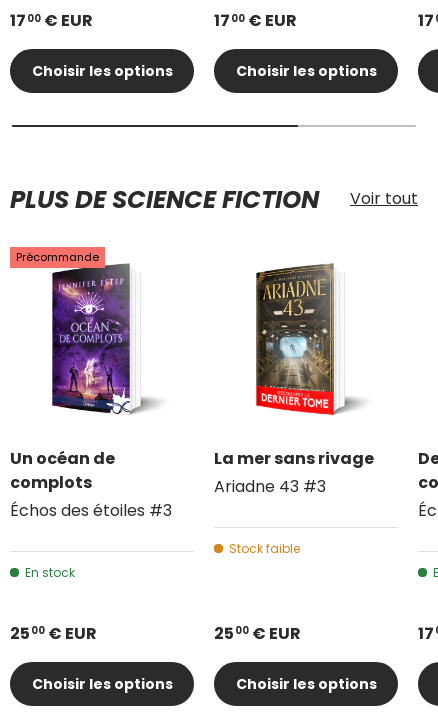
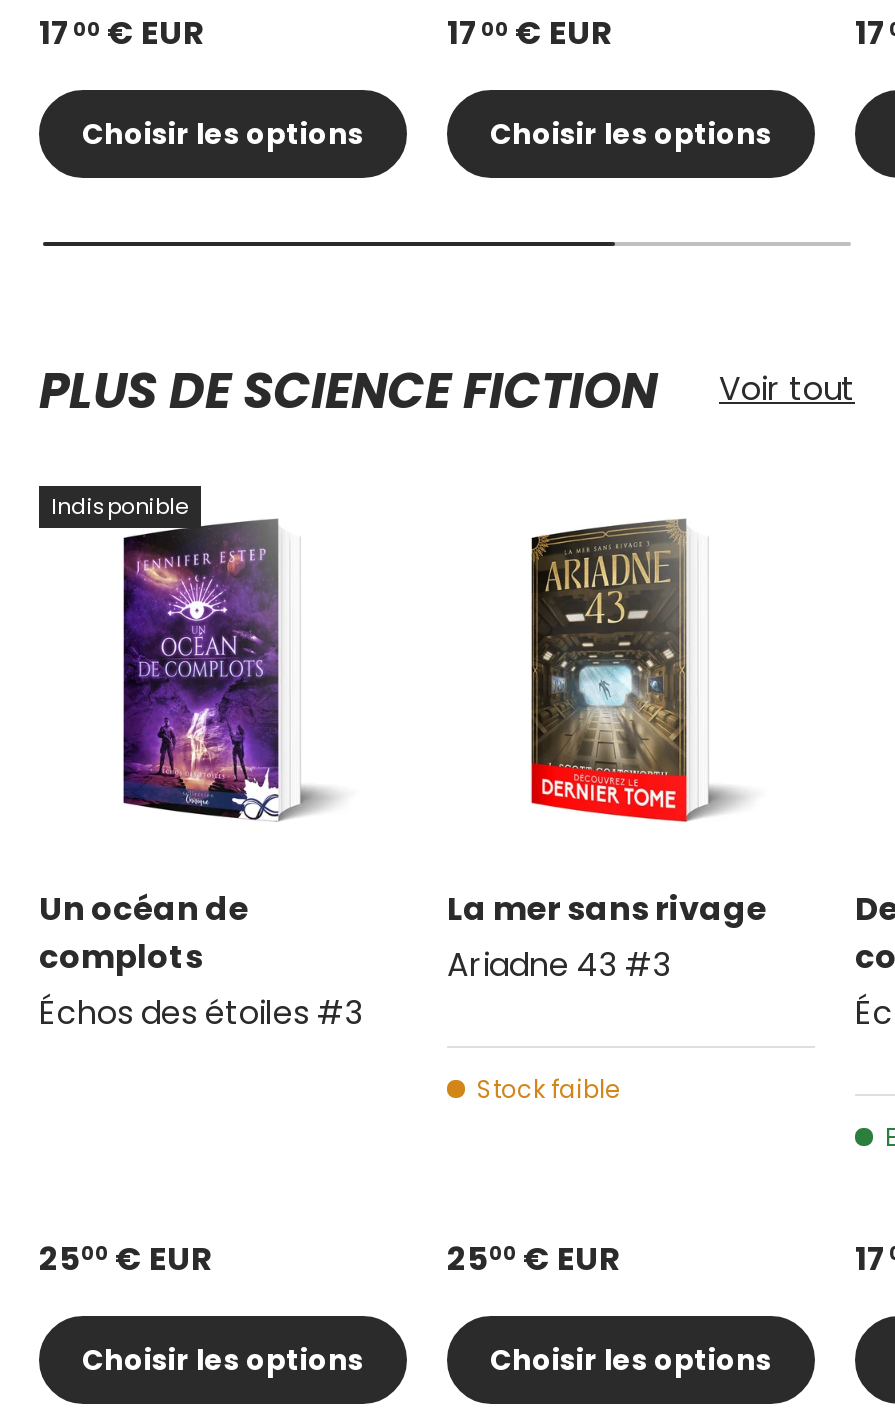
[16,249,99,265] Précommande -> [51,490,189,522] Indisponible
[25,564,75,581] En stock -> none

